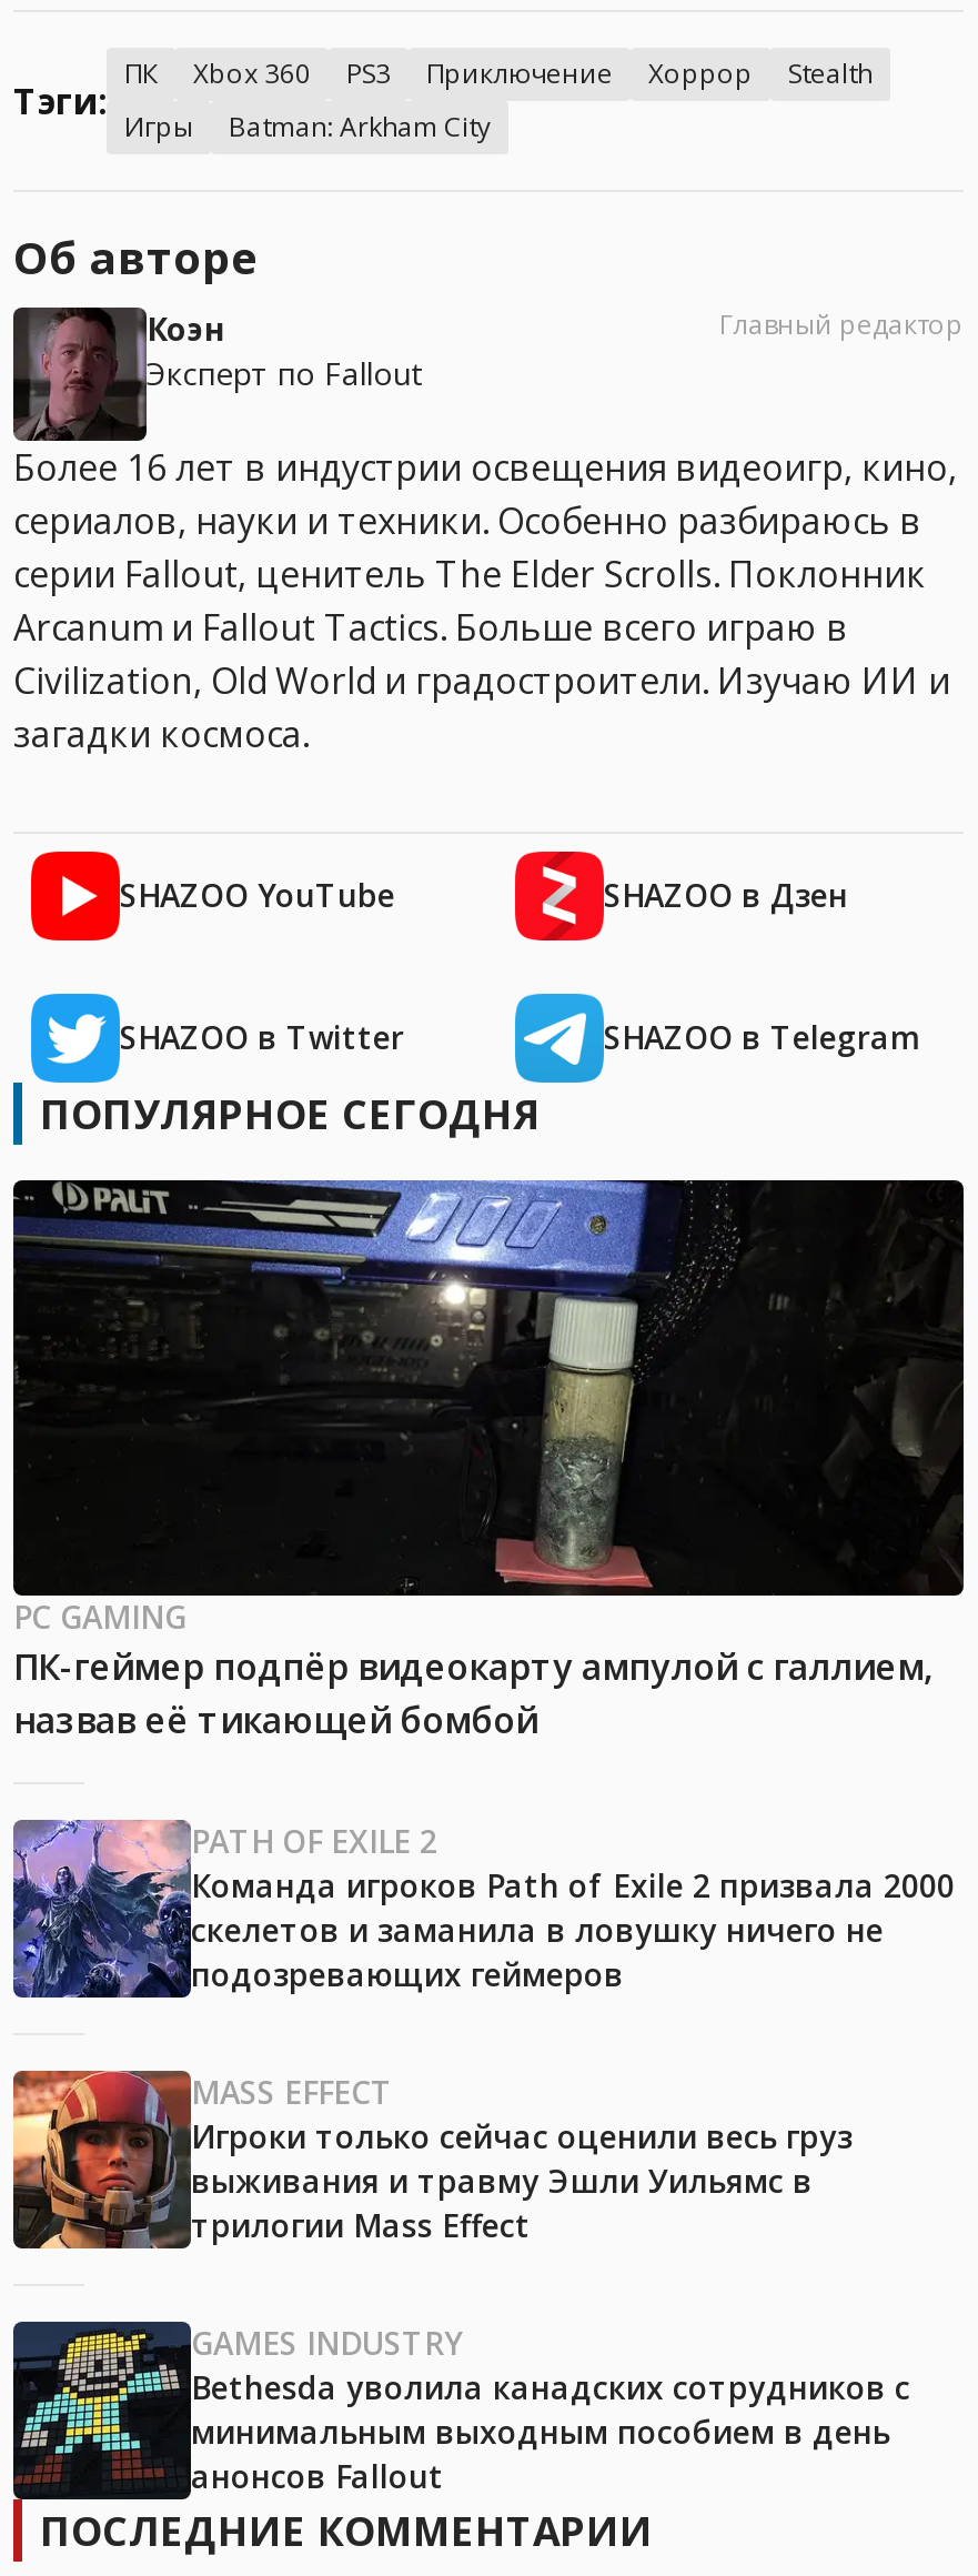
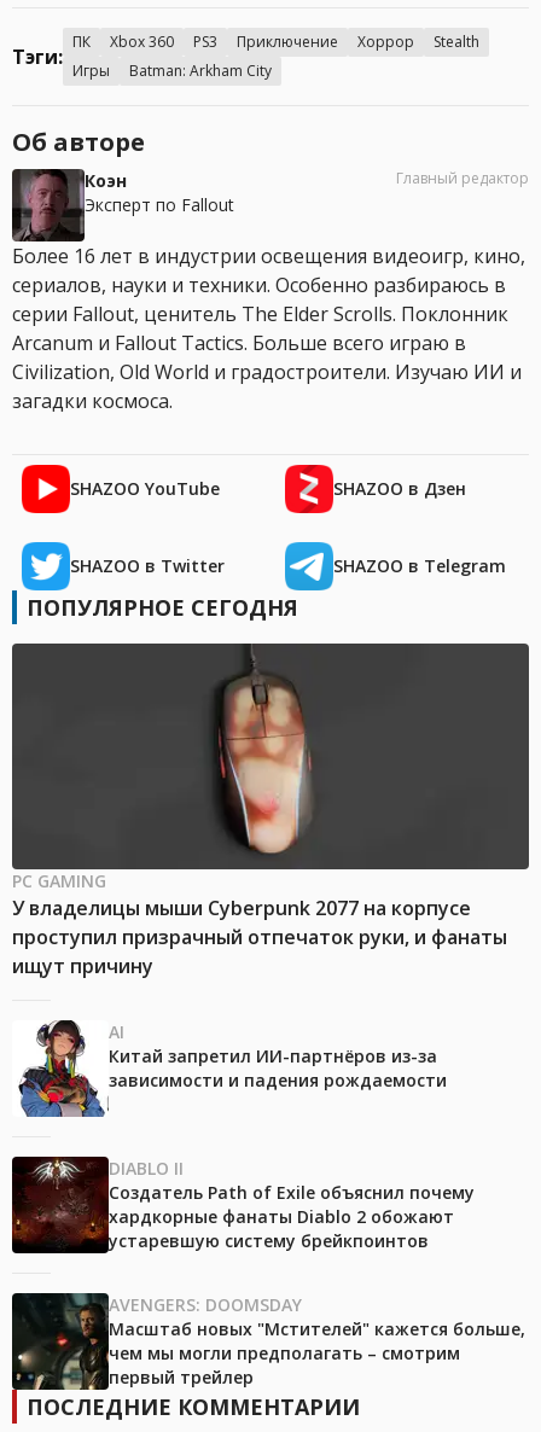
[13,1178,961,1745] [image] | ПК-геймер подпёр видеокарту ампулой с галлием, | назвав её тикающей бомбой -> [12,642,529,979] [image] | У владелицы мыши Cyberpunk 2077 на корпусе | проступил призрачный отпечаток руки, и фанаты | ищут причину
[11,1818,955,2000] [image] | PATH OF EXILE 2 | Команда игроков Path of Exile 2 призвала 2000 | скелетов и заманила в ловушку ничего не | подозревающих геймеров -> [12,1019,447,1118] [image] | AI | Китай запретил ИИ-партнёров из-за | зависимости и падения рождаемости
[11,2069,853,2251] [image] | MASS EFFECT | Игроки только сейчас оценили весь груз | выживания и травму Эшли Уильямс в | трилогии Mass Effect -> [11,1156,475,1255] [image] | DIABLO II | Создатель Path of Exile объяснил почему | хардкорные фанаты Diablo 2 обожают | устаревшую систему брейкпоинтов
[13,2322,910,2499] [image] | GAMES INDUSTRY | Bethesda уволила канадских сотрудников с | минимальным выходным пособием в день | анонсов Fallout -> [12,1293,525,1390] [image] | AVENGERS: DOOMSDAY | Масштаб новых "Мстителей" кажется больше, | чем мы могли предполагать – смотрим | первый трейлер

